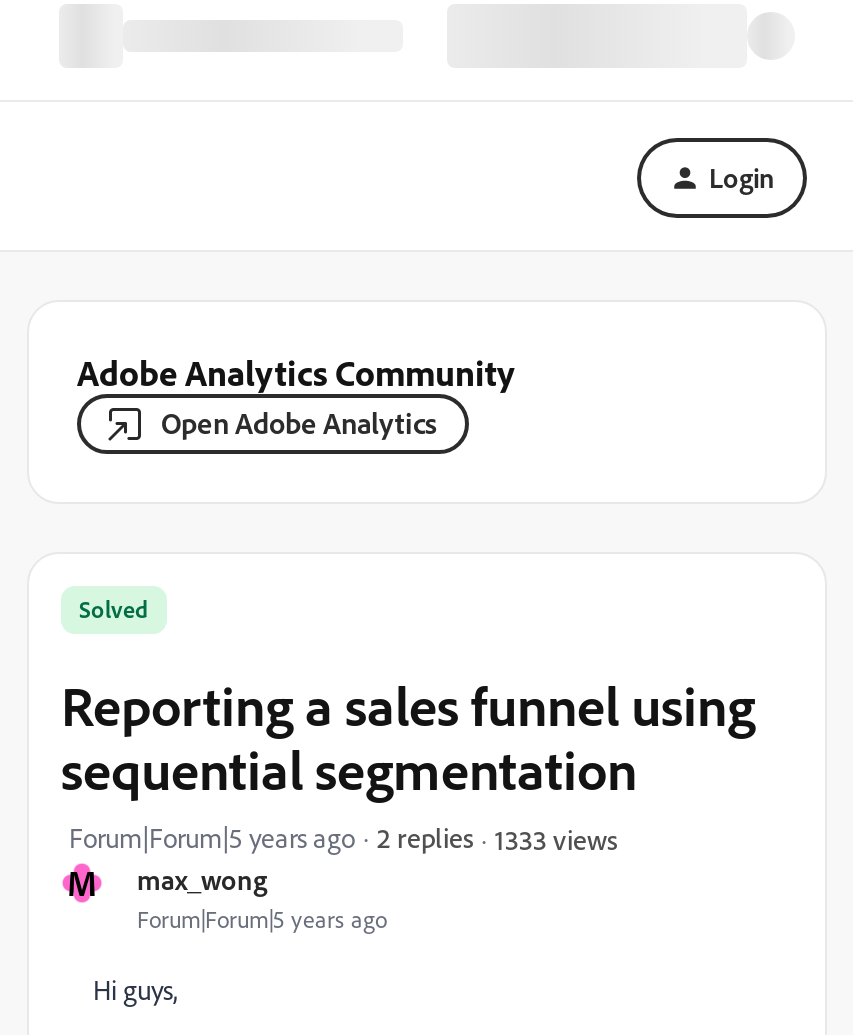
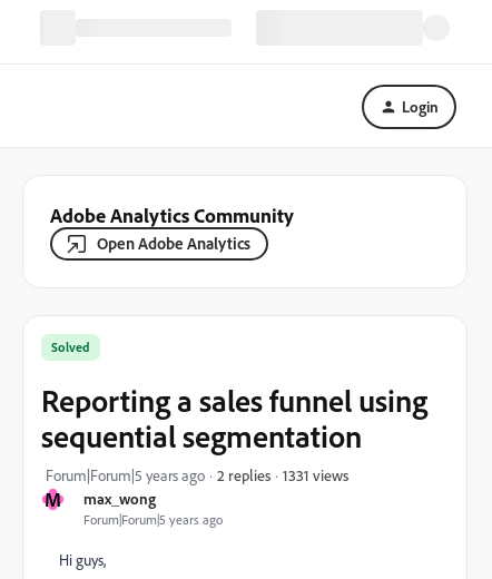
[495,821,617,855] 1333 views -> [283,465,348,484] 1331 views

